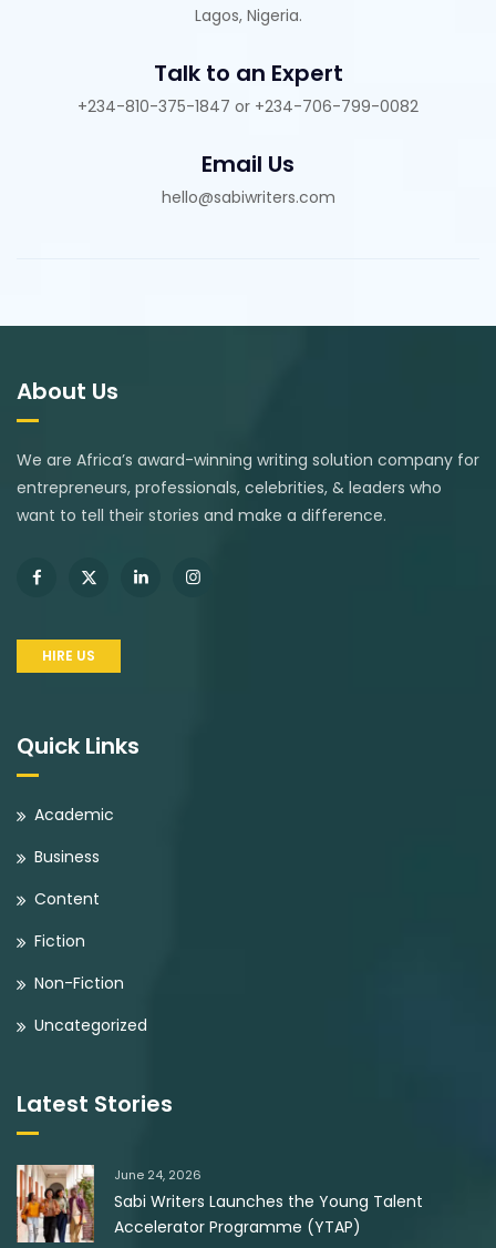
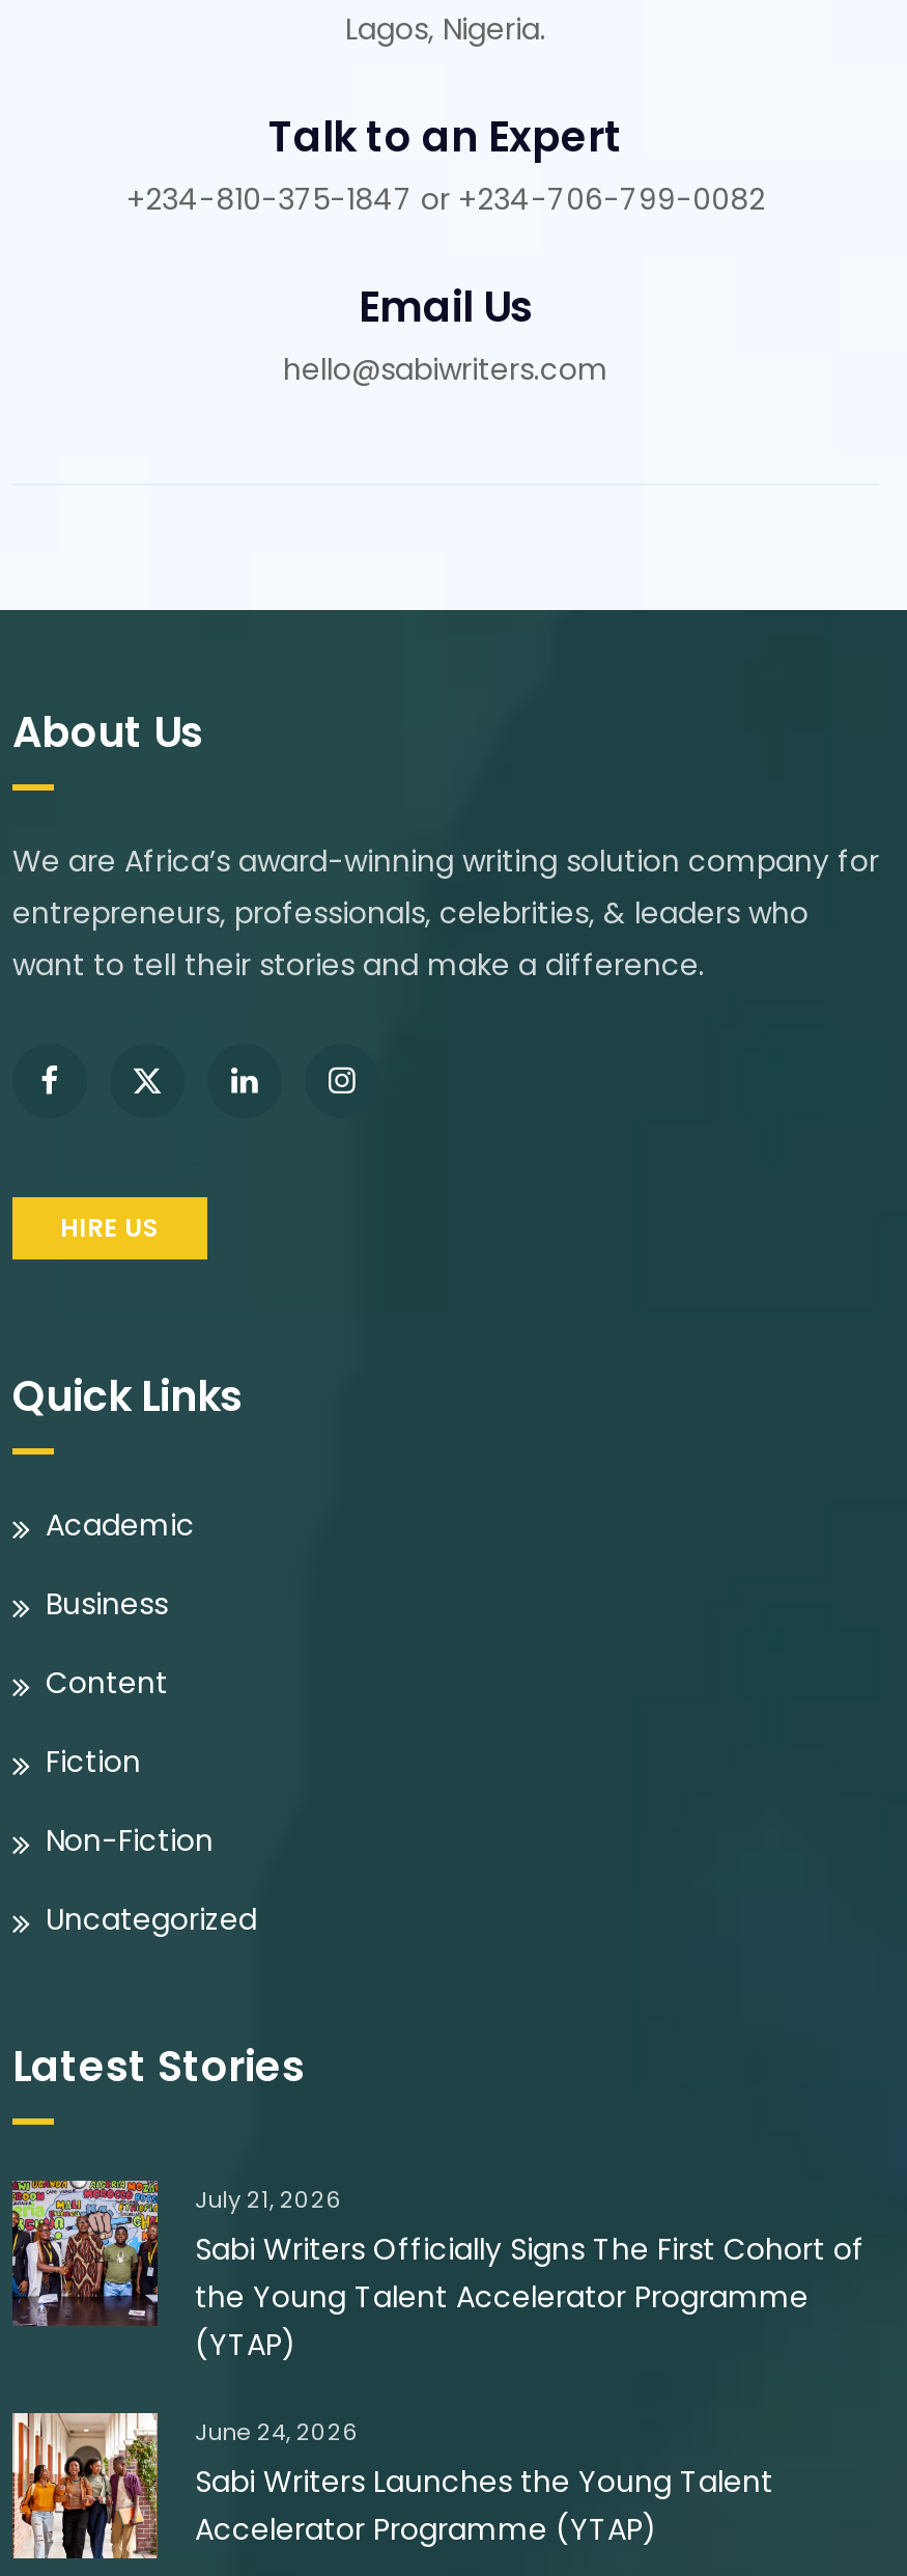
none -> [10,2181,865,2366] [image] | July 21, 2026 | Sabi Writers Officially Signs The First Cohort of | the Young Talent Accelerator Programme | (YTAP)

